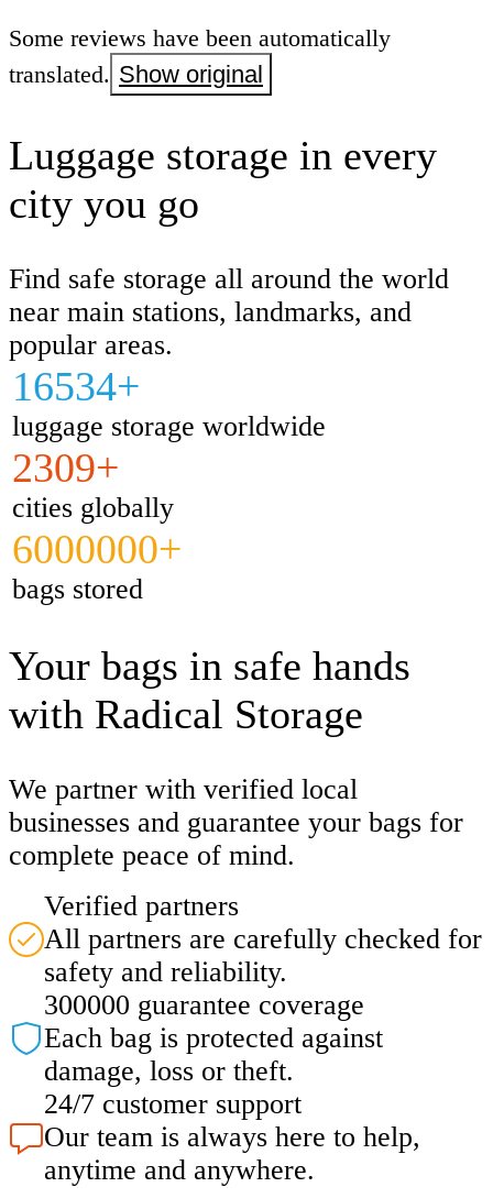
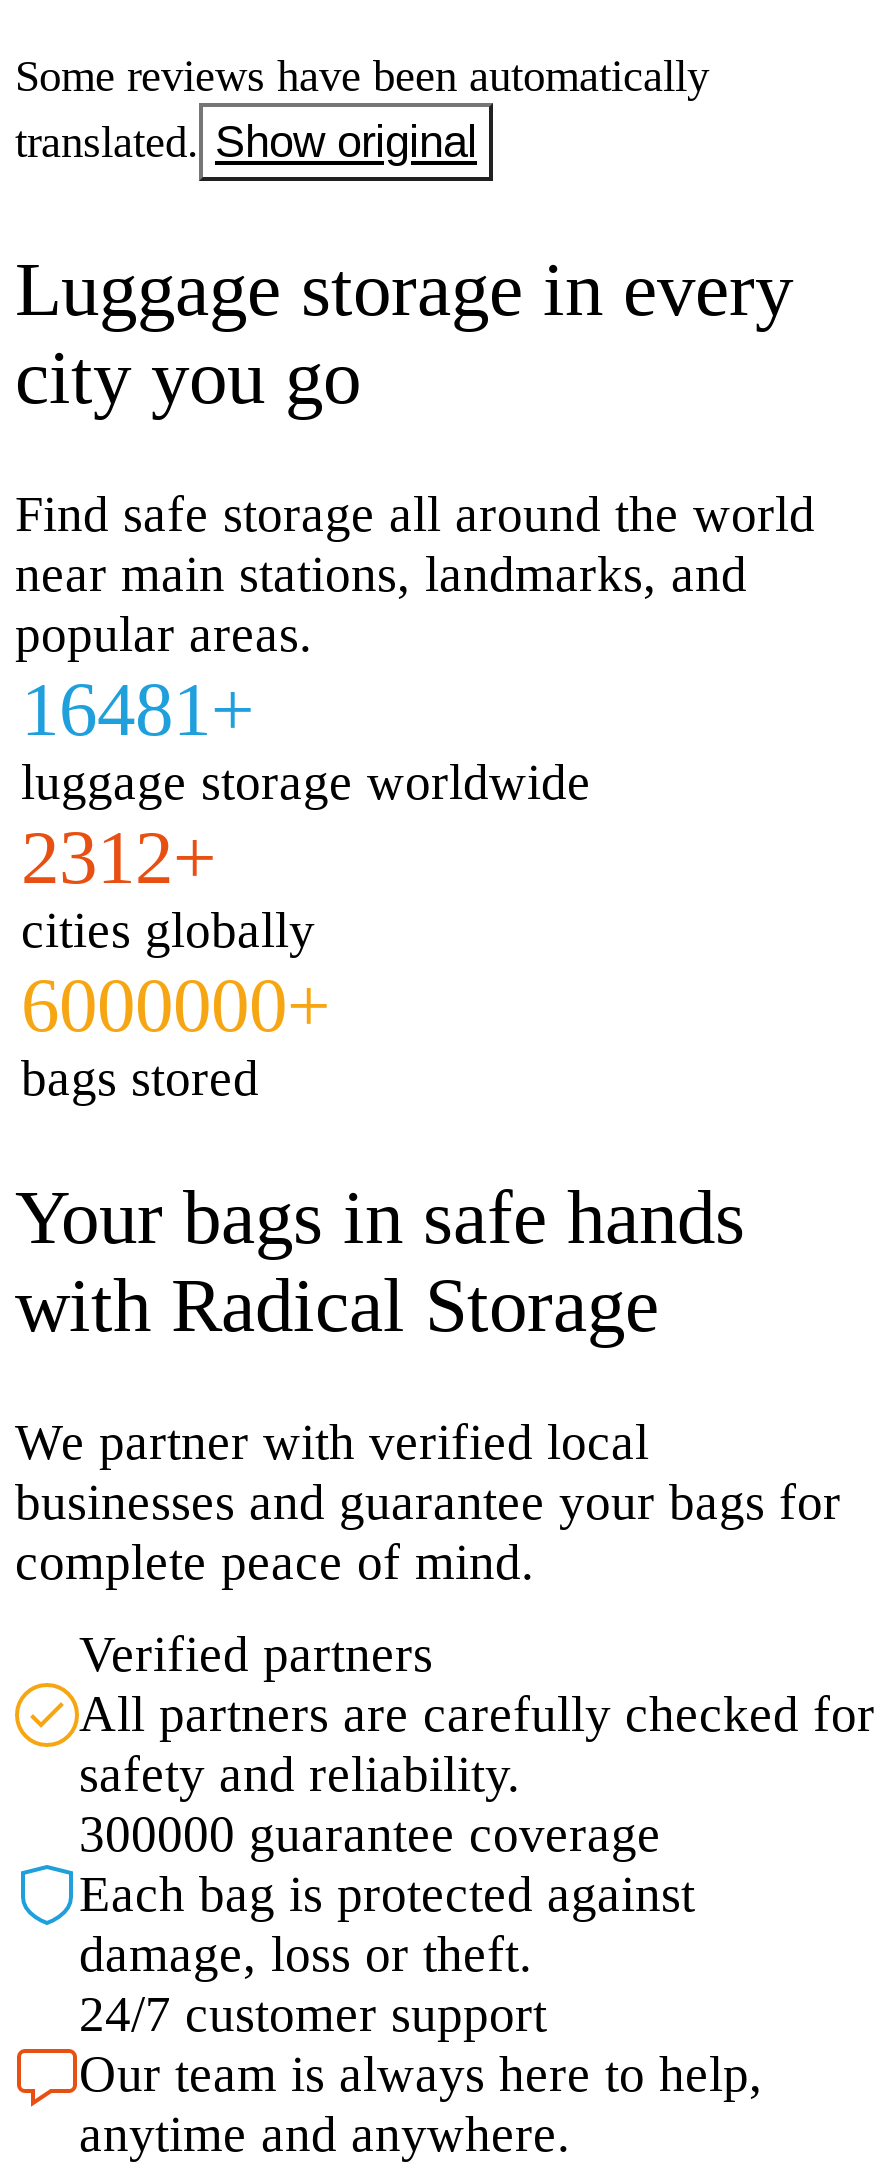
[12,363,140,409] 16534+ -> [21,667,253,751] 16481+
[12,444,119,490] 2309+ -> [21,815,215,899] 2312+

